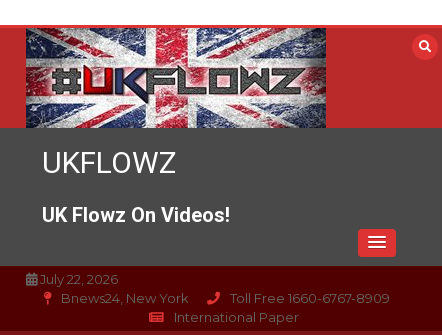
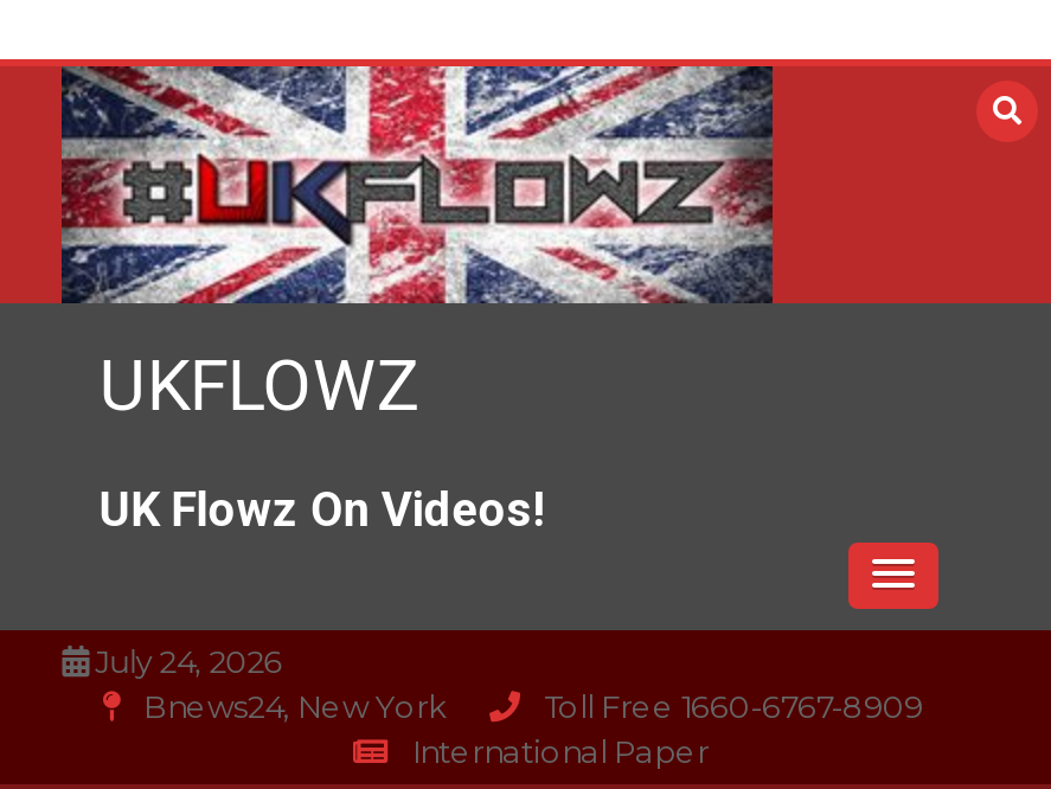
[37,271,118,287] July 22, 2026 -> [88,643,282,681] July 24, 2026

